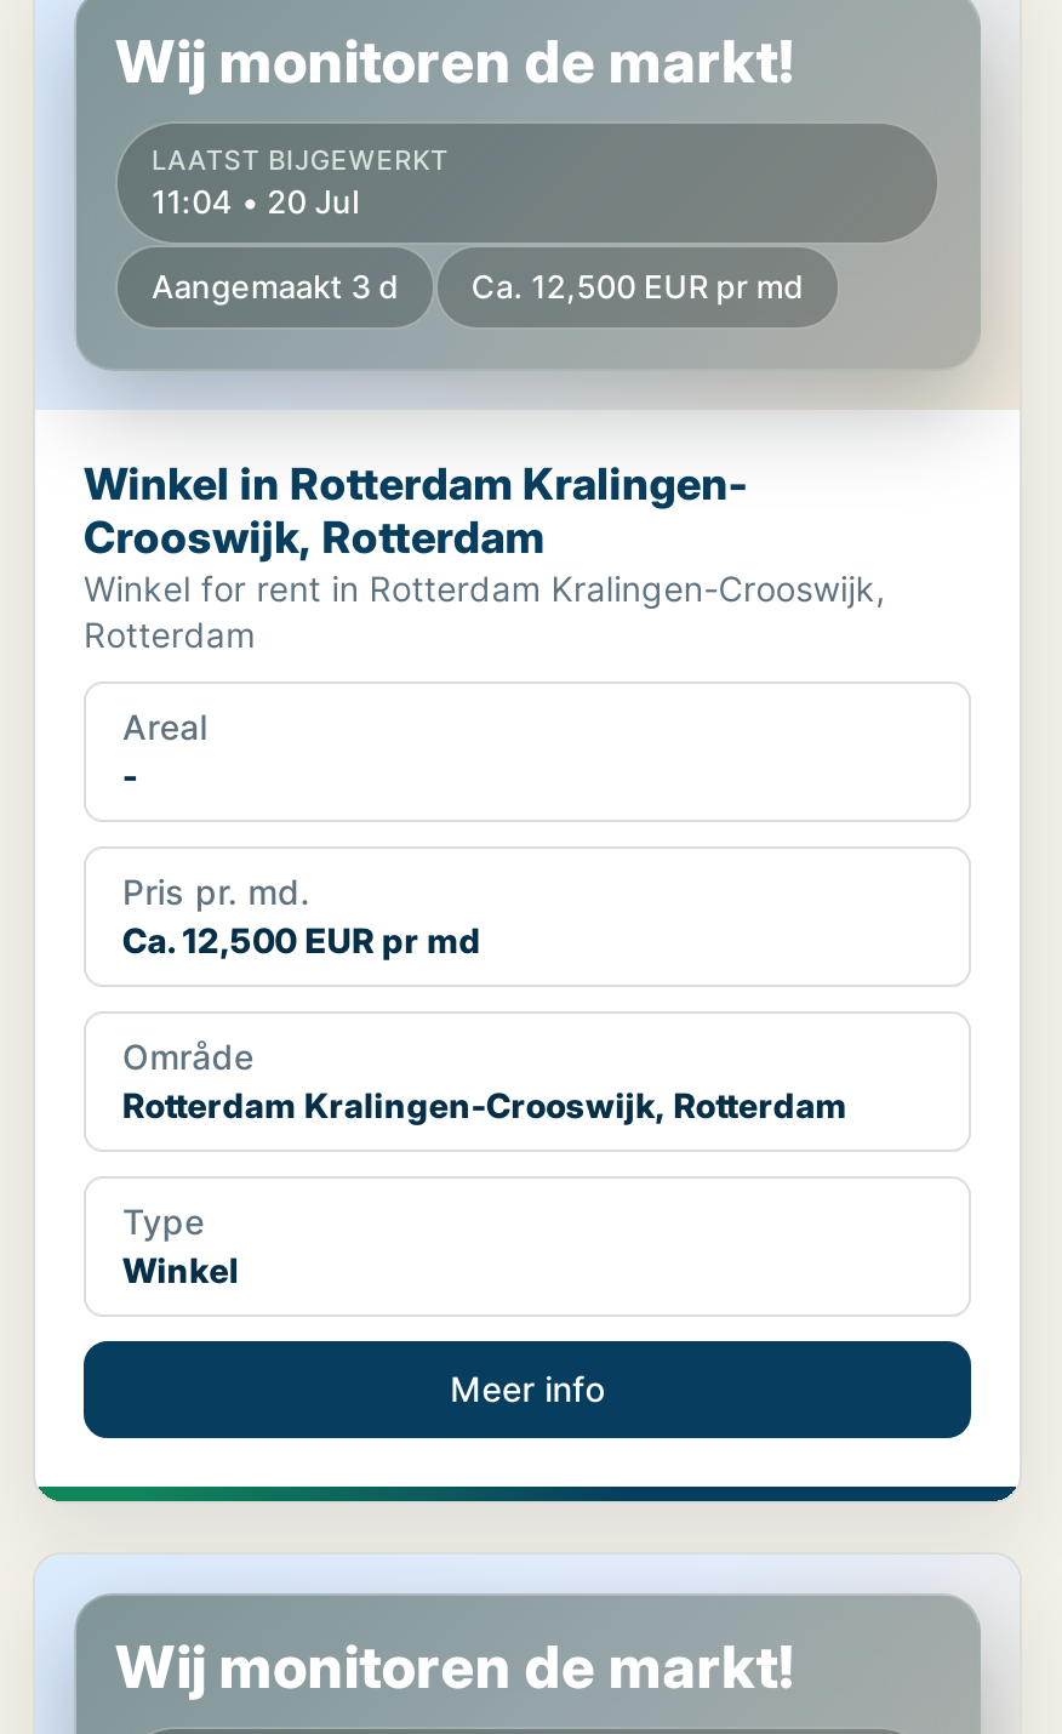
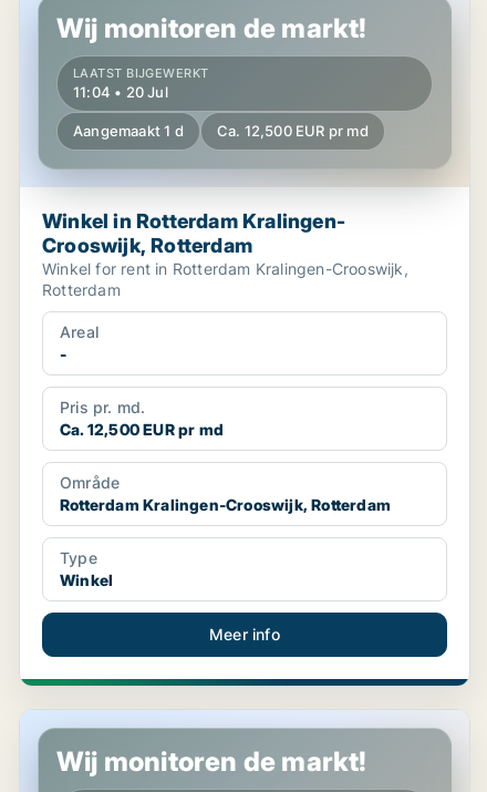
[152,267,803,306] Aangemaakt 3 d Ca. 12,500 EUR pr md -> [73,122,368,140] Aangemaakt 1 d Ca. 12,500 EUR pr md

